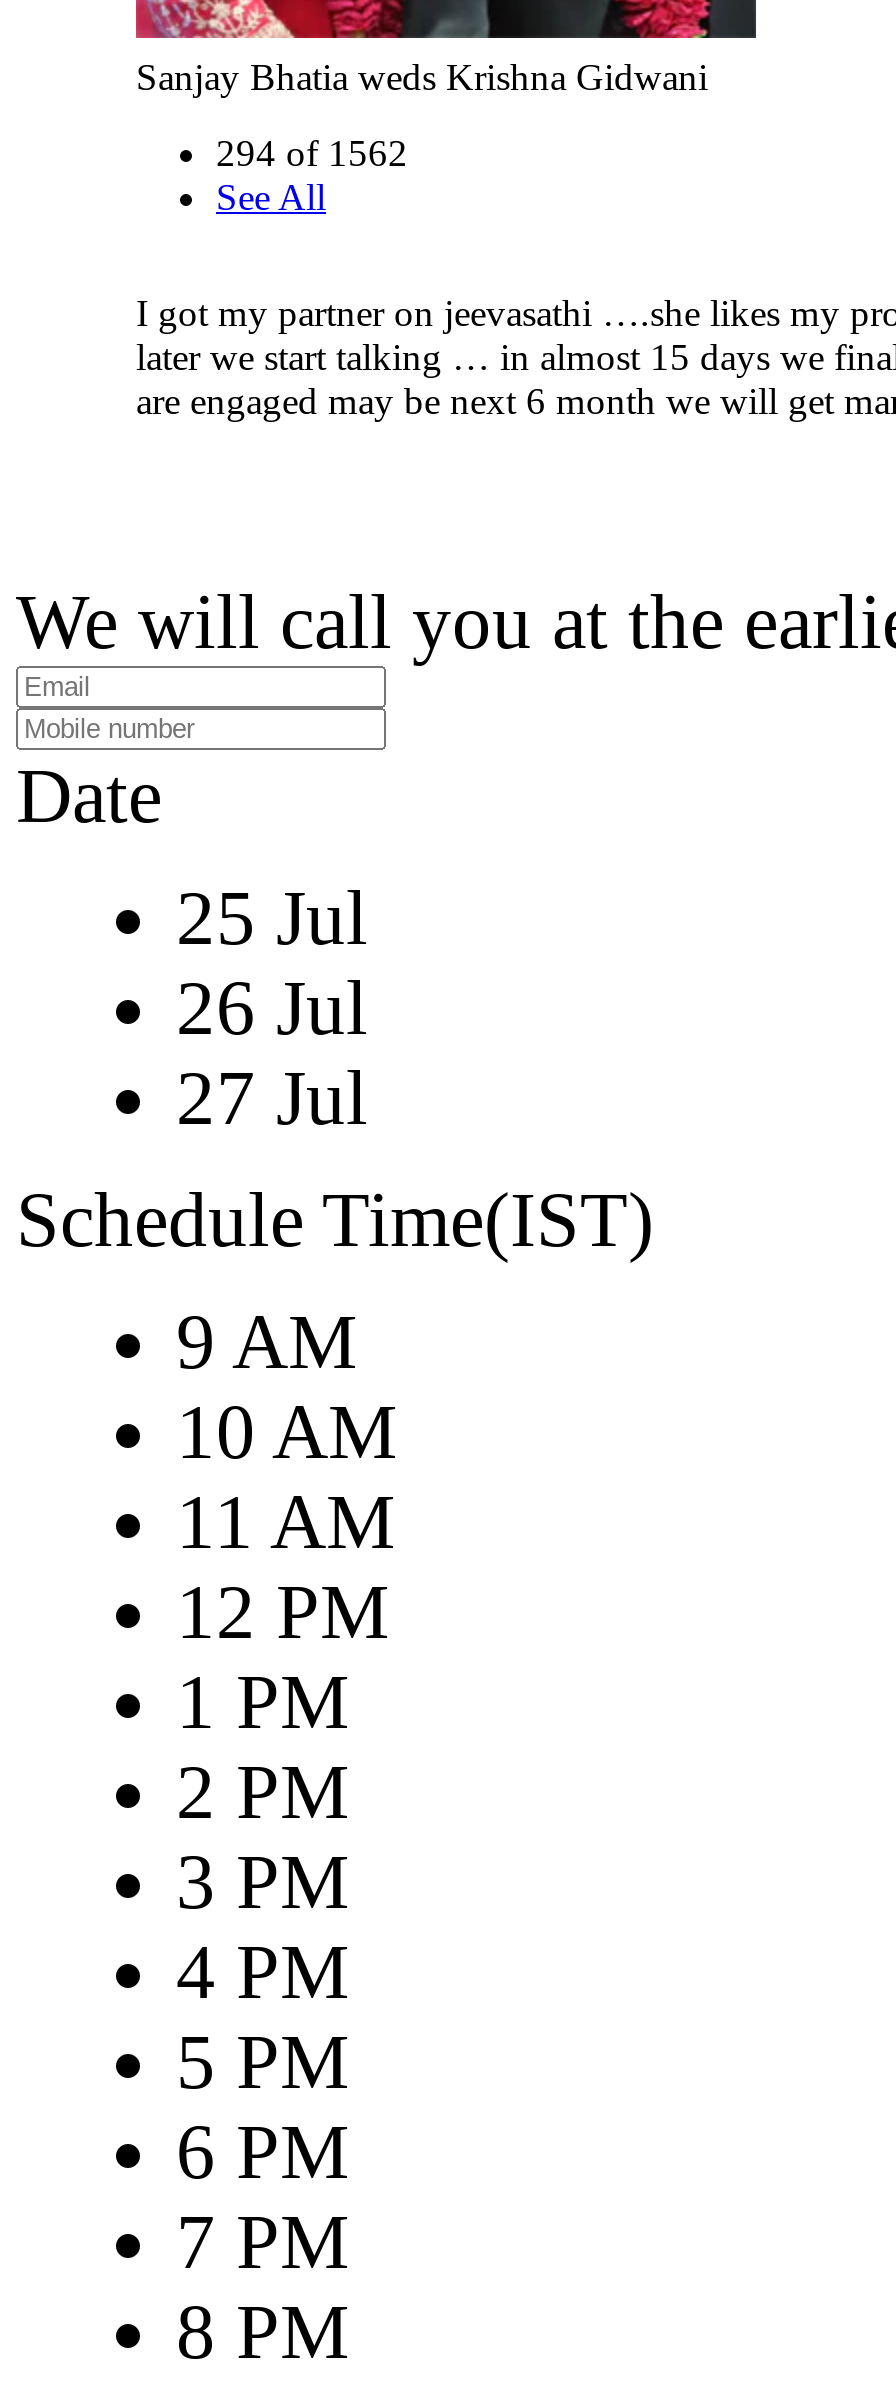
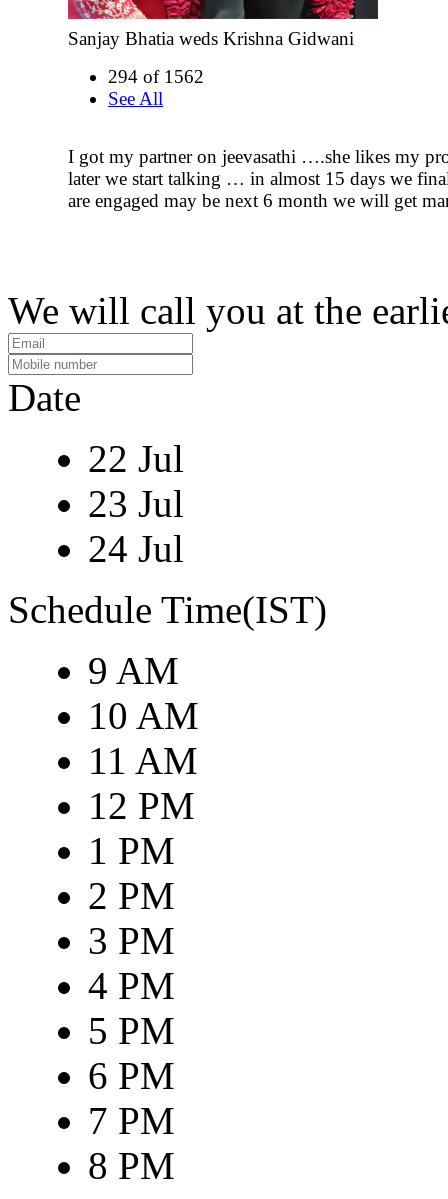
[176,874,368,960] 25 Jul -> [88,437,184,480] 22 Jul
[176,964,368,1050] 26 Jul -> [88,482,184,525] 23 Jul
[176,1054,368,1140] 27 Jul -> [88,527,184,570] 24 Jul

